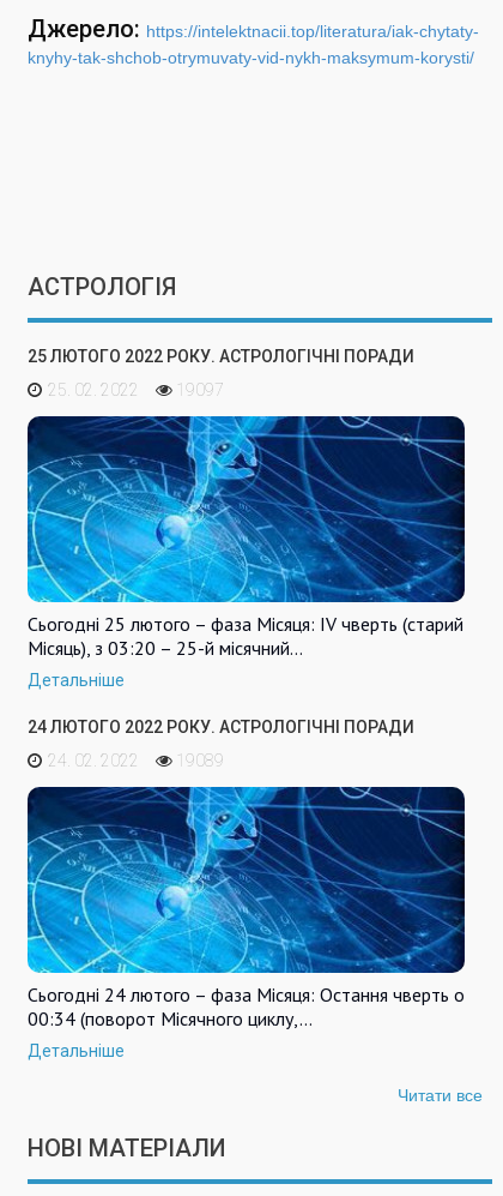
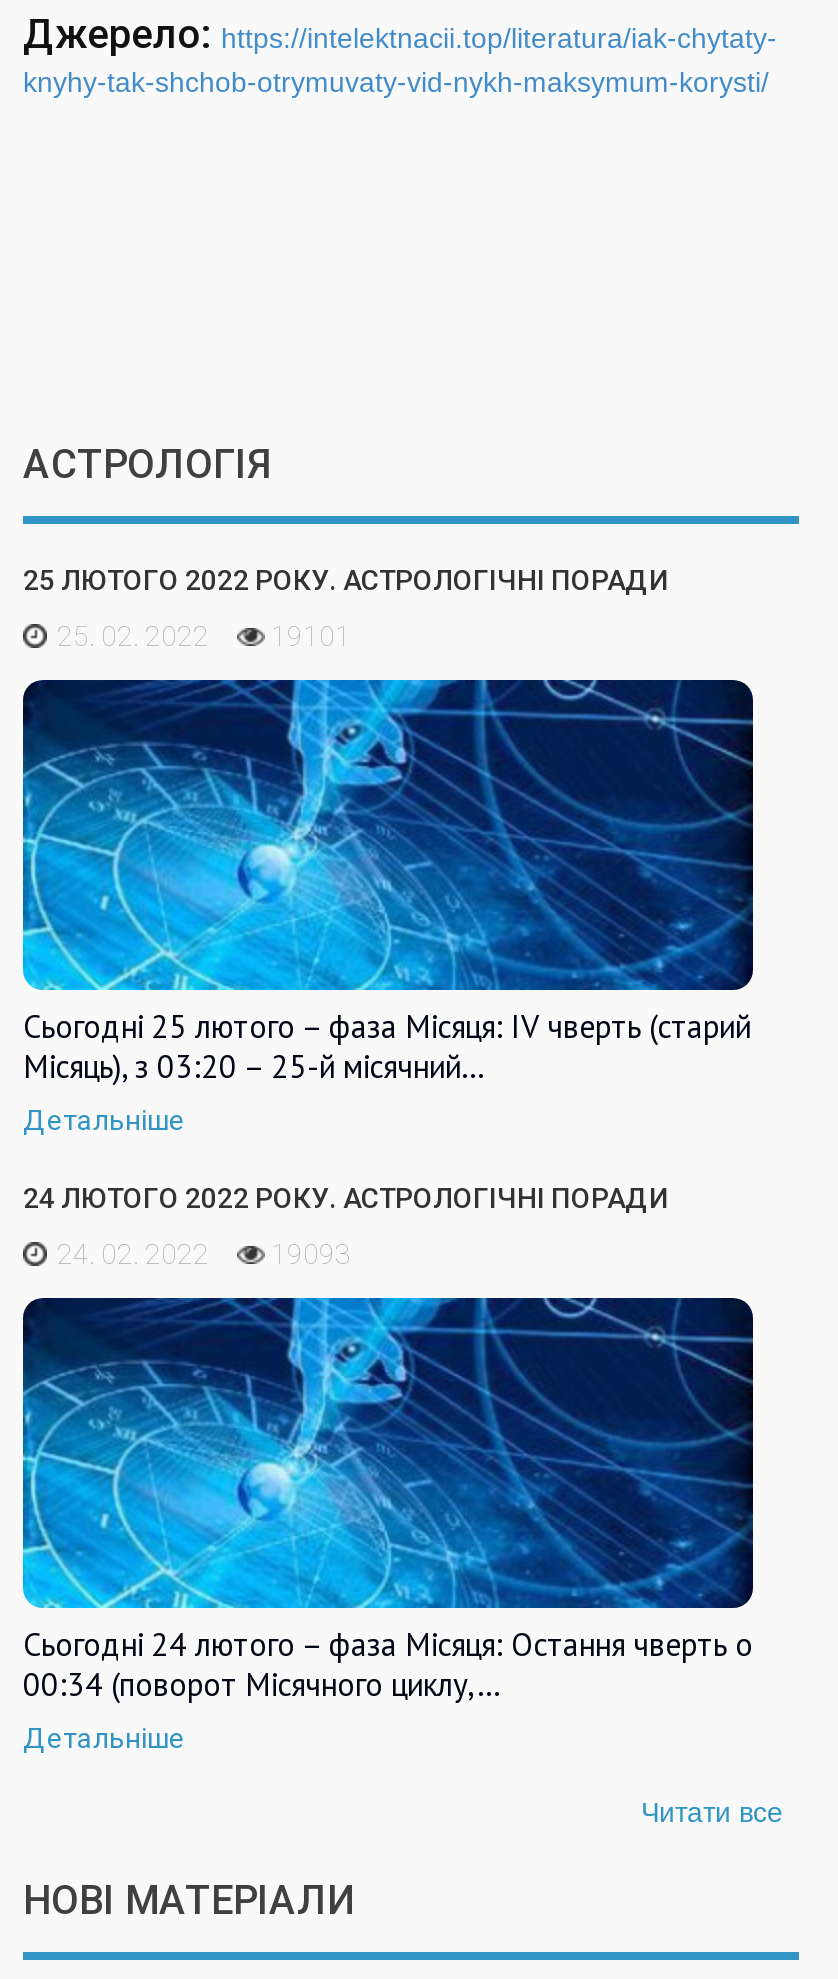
[48,381,224,400] 25. 02. 2022 19097 -> [57,621,351,653] 25. 02. 2022 19101
[48,751,224,771] 24. 02. 2022 19089 -> [57,1239,351,1271] 24. 02. 2022 19093

